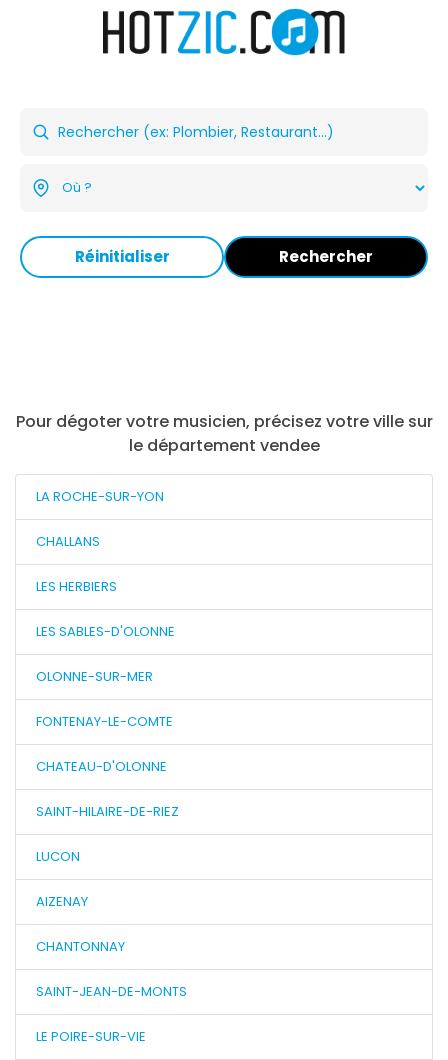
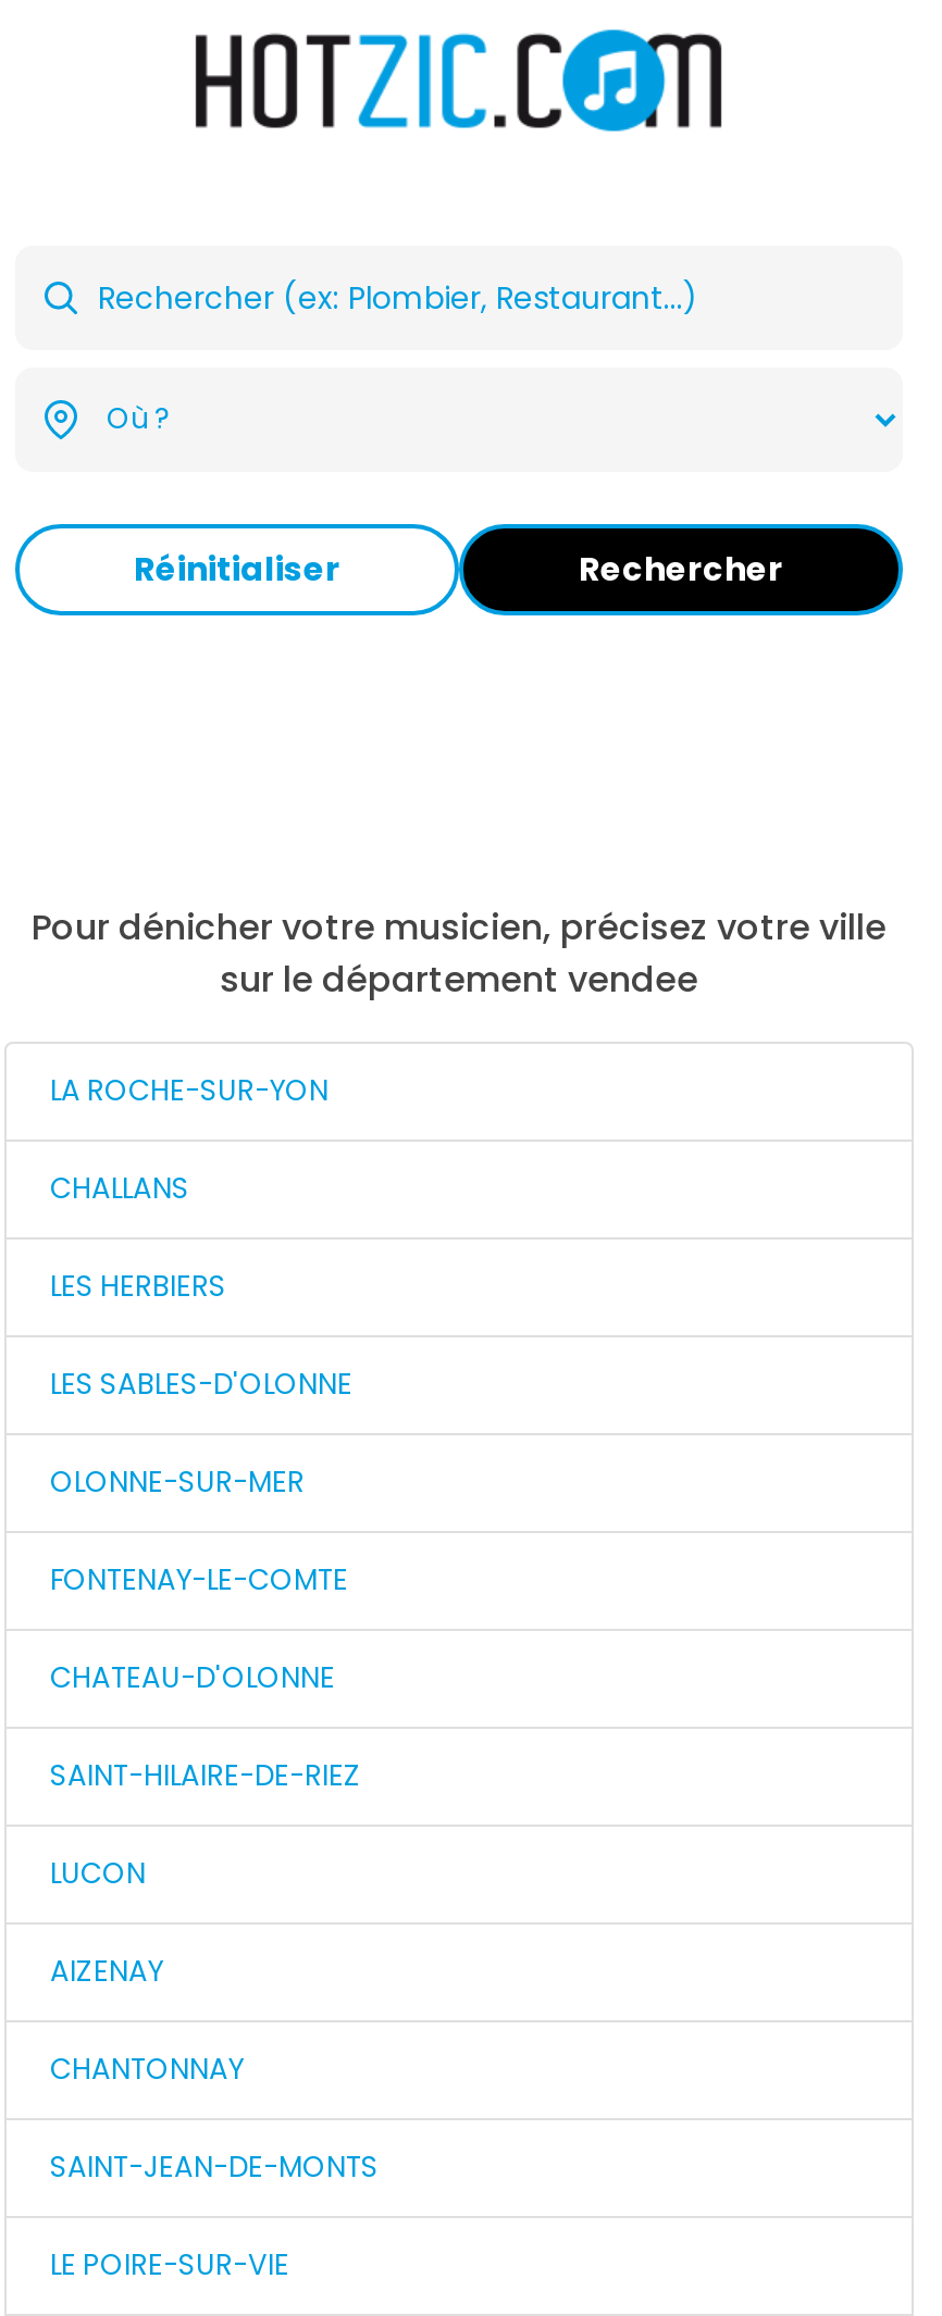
[15,410,432,457] Pour dégoter votre musicien, précisez votre ville sur | le département vendee -> [32,902,887,1005] Pour dénicher votre musicien, précisez votre ville | sur le département vendee

